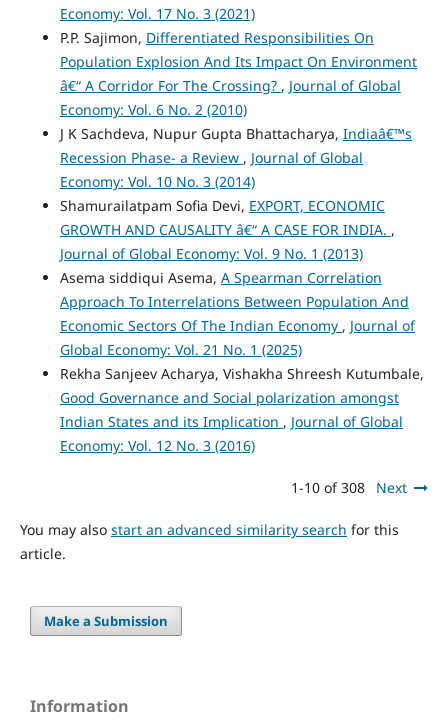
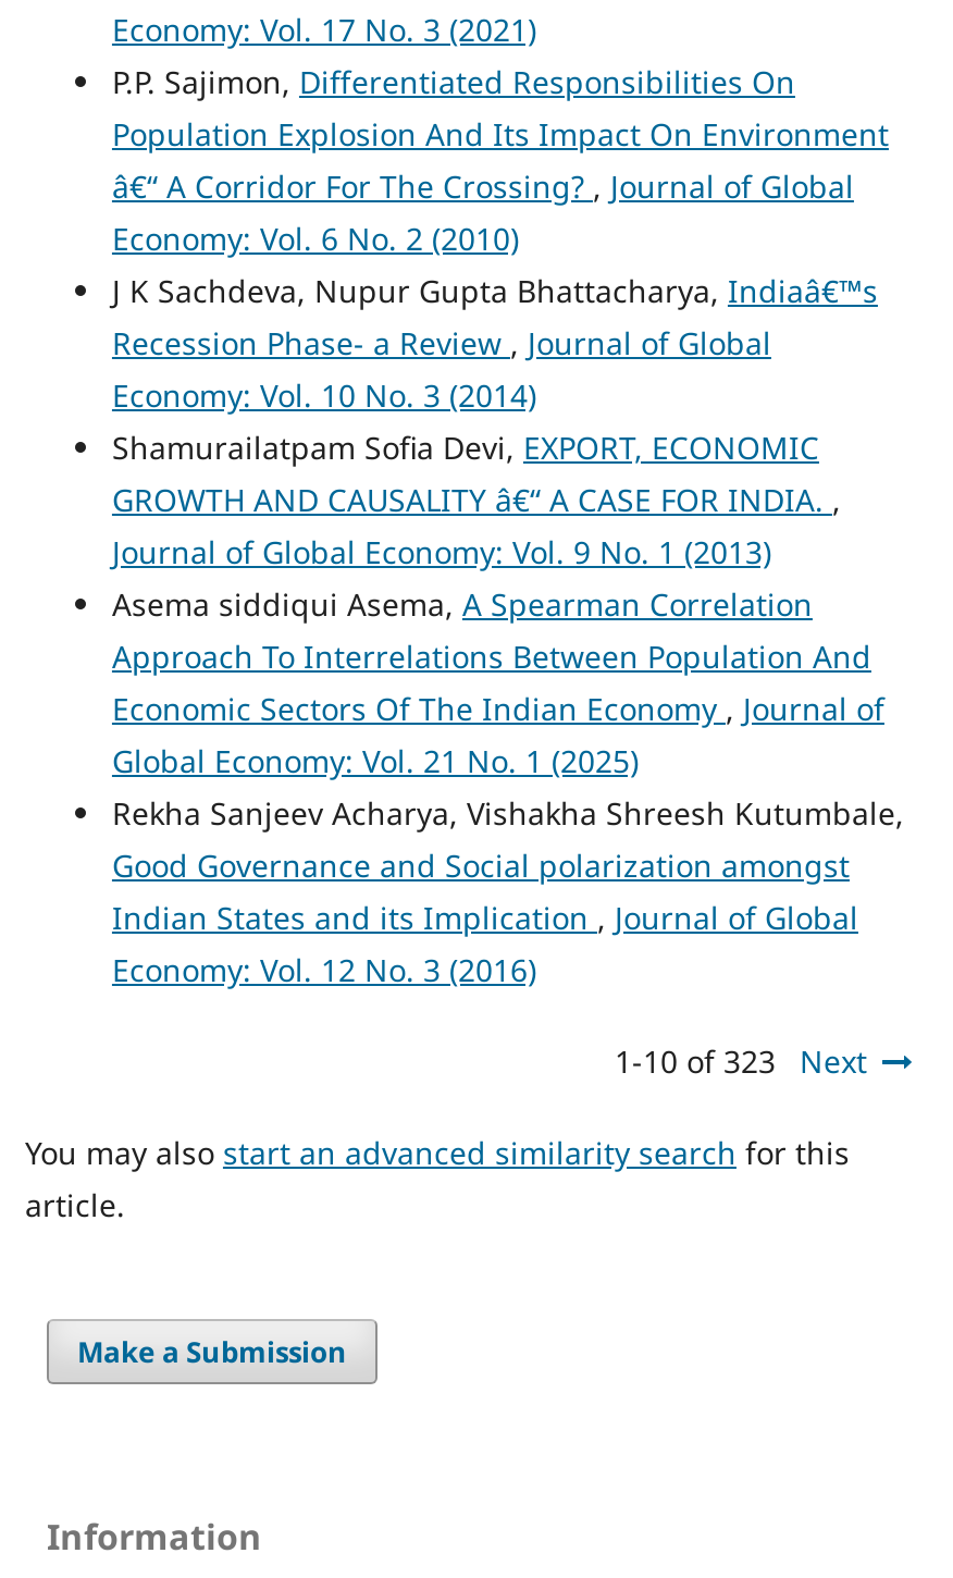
[291,478,407,497] 1-10 of 308 Next -> [615,1040,867,1081] 1-10 of 323 Next

